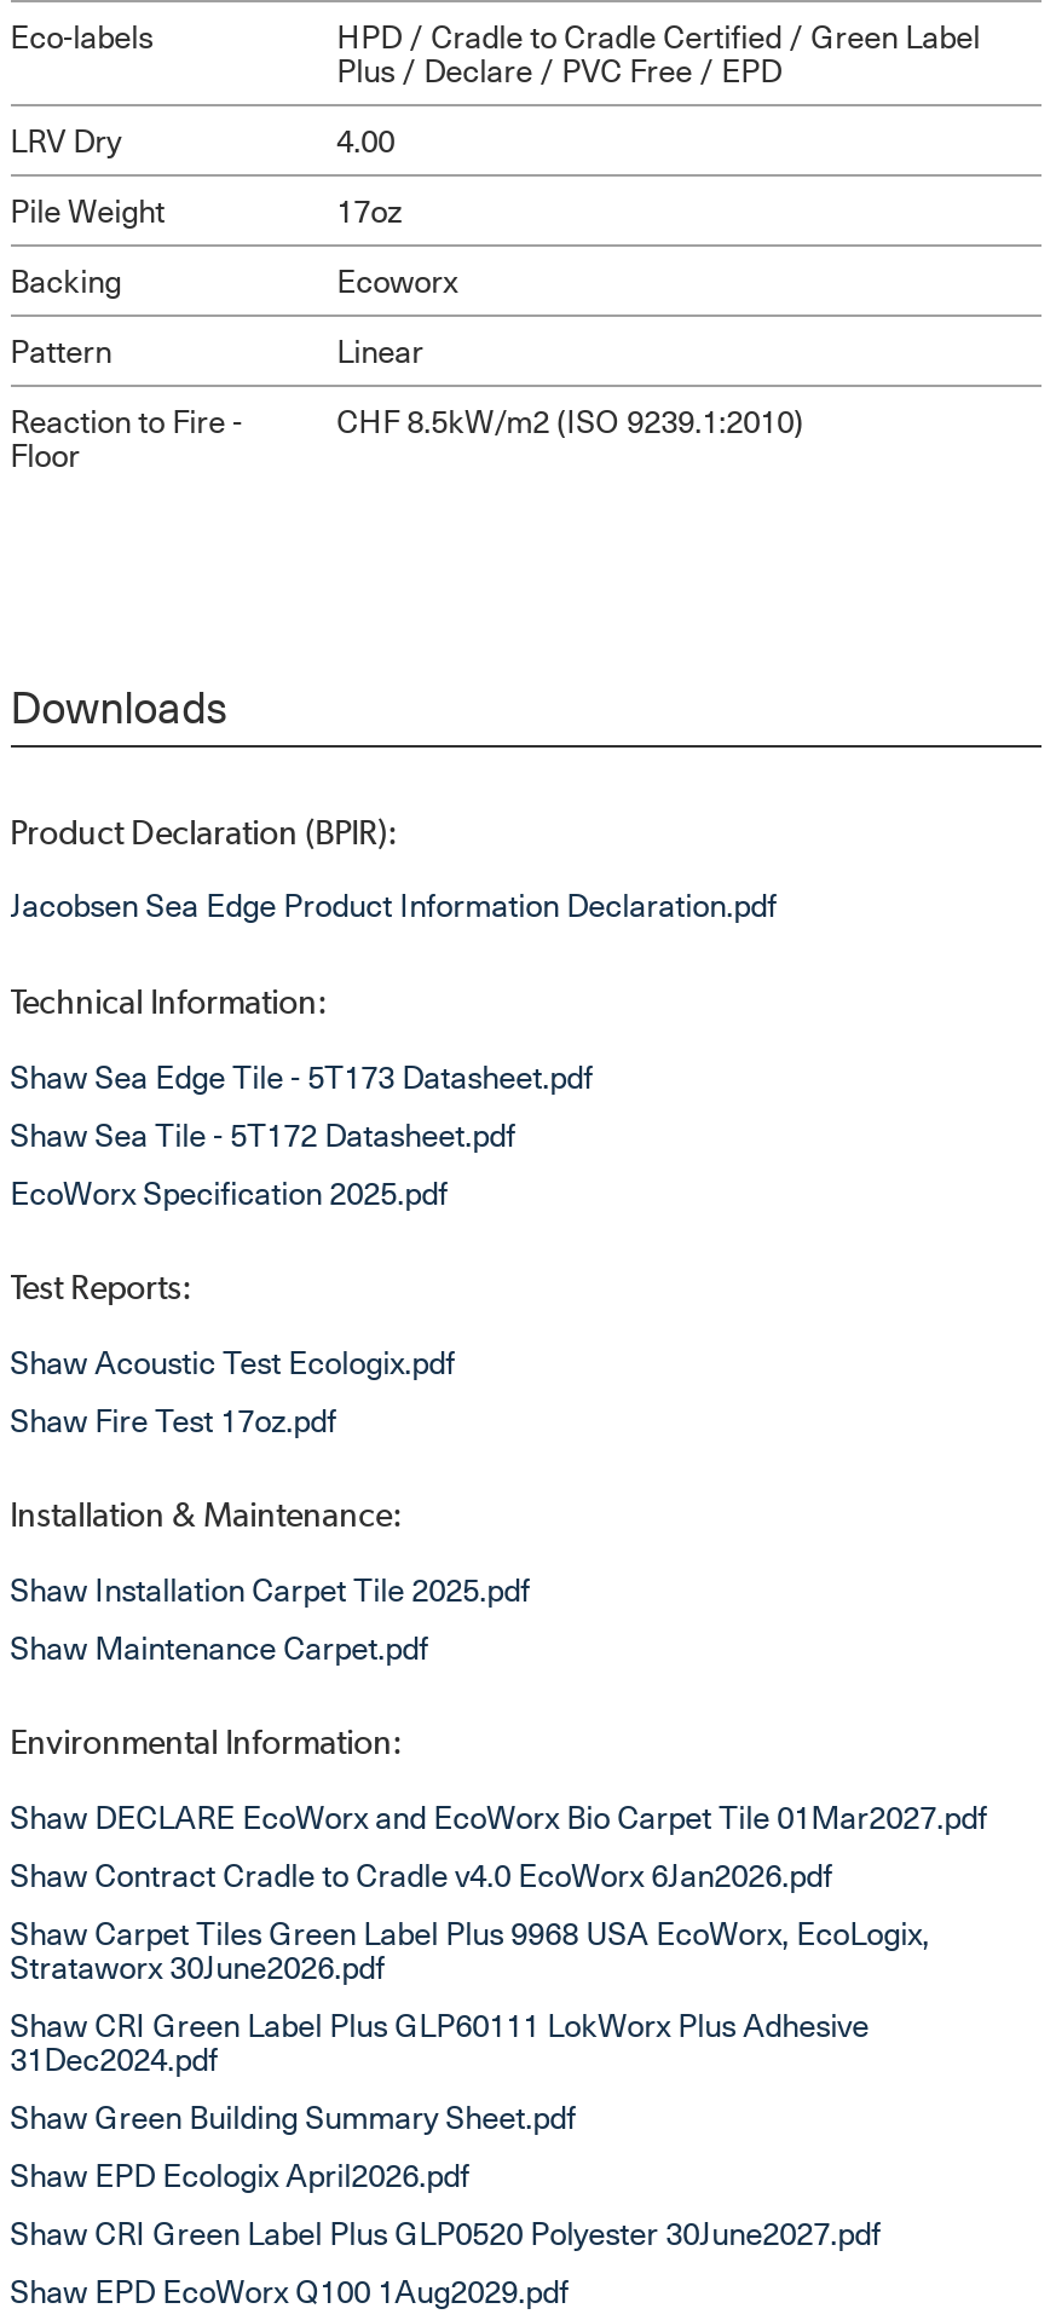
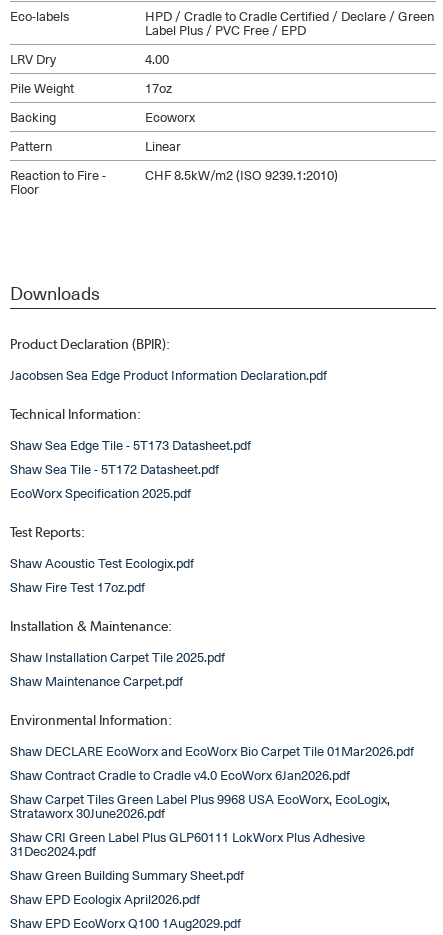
[337,13,980,93] HPD / Cradle to Cradle Certified / Green Label | Plus / Declare / PVC Free / EPD -> [145,5,434,38] HPD / Cradle to Cradle Certified / Declare / Green | Label Plus / PVC Free / EPD
[10,1793,988,1839] Shaw DECLARE EcoWorx and EcoWorx Bio Carpet Tile 01Mar2027.pdf -> [10,741,414,760] Shaw DECLARE EcoWorx and EcoWorx Bio Carpet Tile 01Mar2026.pdf
[10,2209,881,2255] Shaw CRI Green Label Plus GLP0520 Polyester 30June2027.pdf -> none

